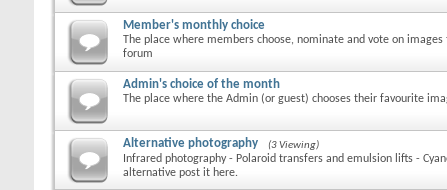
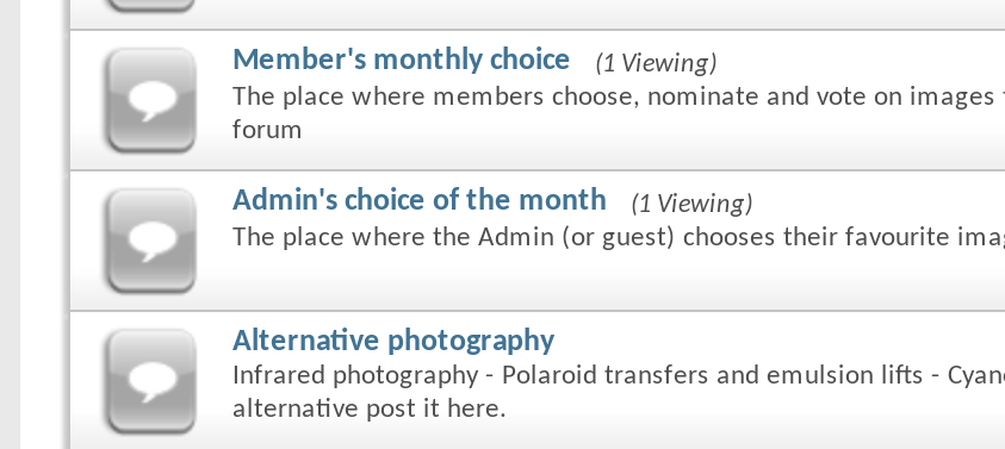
none -> [595,52,716,79] (1 Viewing)
none -> [631,193,752,219] (1 Viewing)
[268,140,319,151] (3 Viewing) -> none

